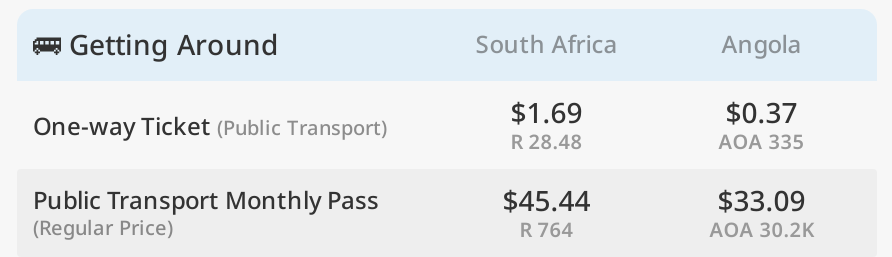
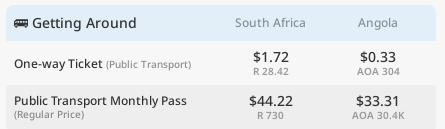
[511,93,583,131] $1.69 -> [253,47,289,66] $1.72
[725,93,797,131] $0.37 -> [360,47,396,66] $0.33
[511,127,583,155] R 28.48 -> [253,64,289,78] R 28.42
[719,127,805,155] AOA 335 -> [357,64,400,78] AOA 304
[503,181,591,219] $45.44 -> [249,91,293,110] $44.22
[717,181,805,219] $33.09 -> [356,91,400,110] $33.31
[519,215,573,243] R 764 -> [257,108,284,122] R 730
[709,215,813,243] AOA 30.2K -> [352,108,404,122] AOA 30.4K

